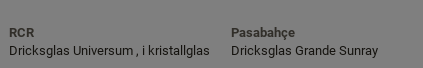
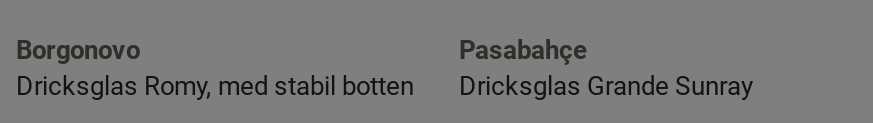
[9,25,210,58] RCR | Dricksglas Universum , i kristallglas -> [16,35,414,101] Borgonovo | Dricksglas Romy, med stabil botten

